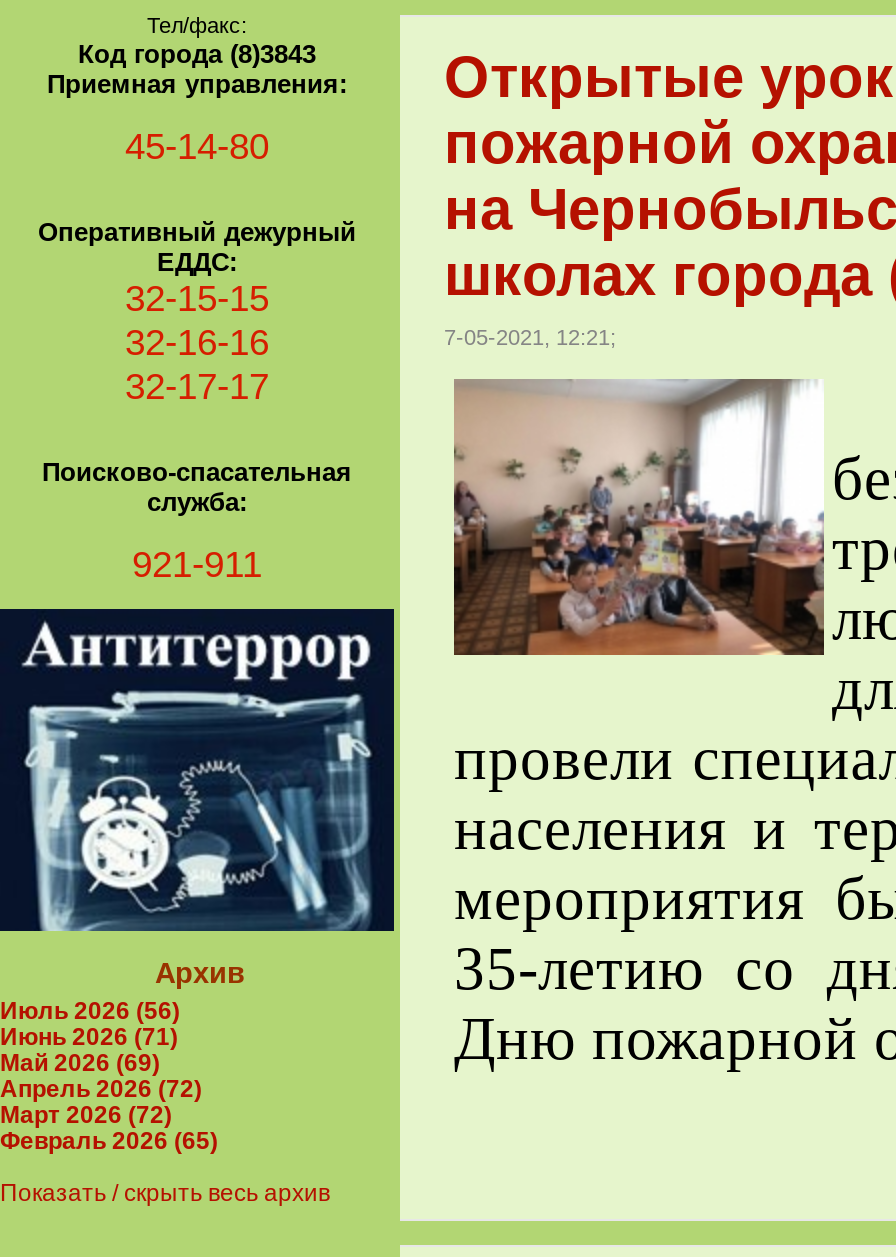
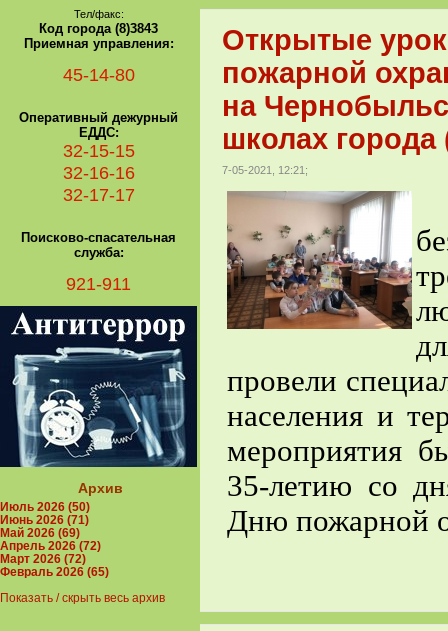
[0,998,180,1026] Июль 2026 (56) -> [0,500,90,514] Июль 2026 (50)

